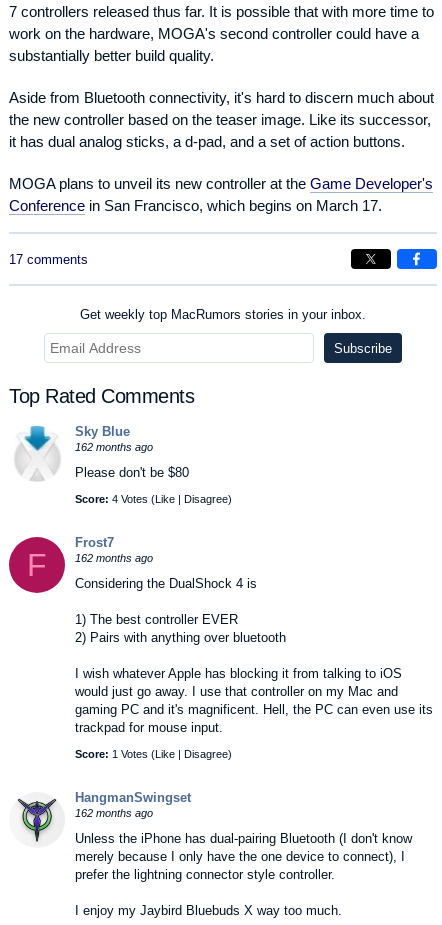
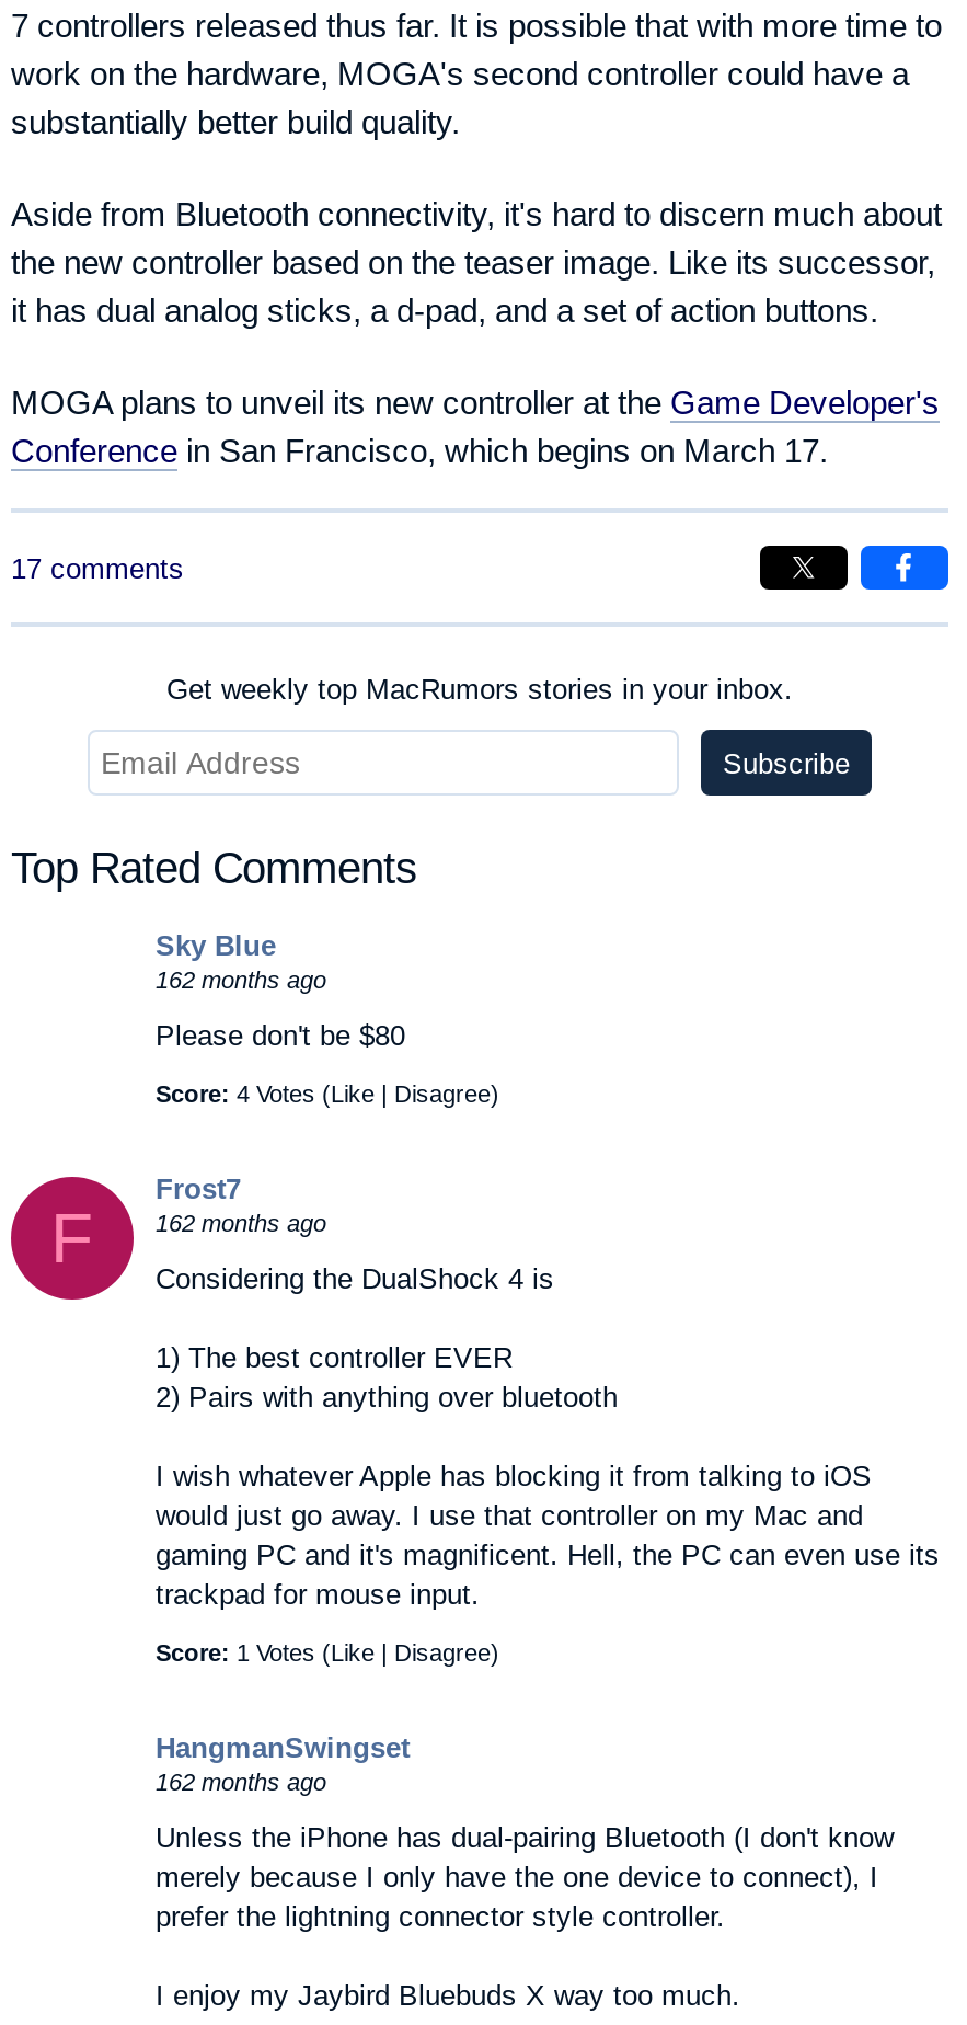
[15,425,60,481] [image] -> none
[17,798,57,843] [image] -> none

